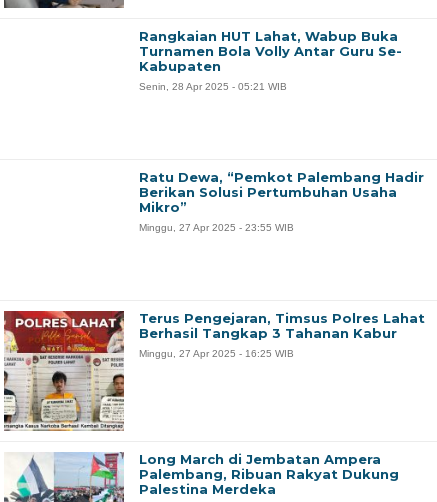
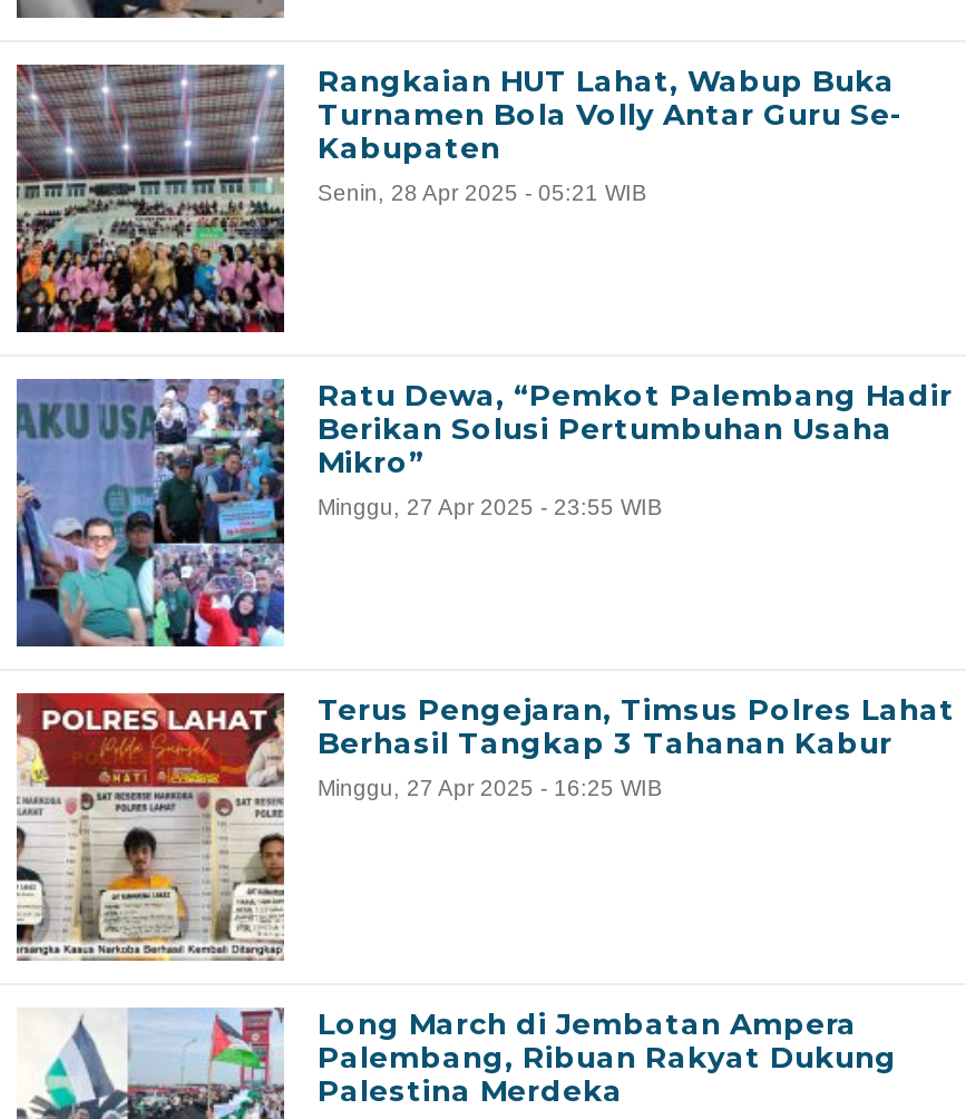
none -> [14,62,286,334] [image]
none -> [14,377,286,649] [image]

